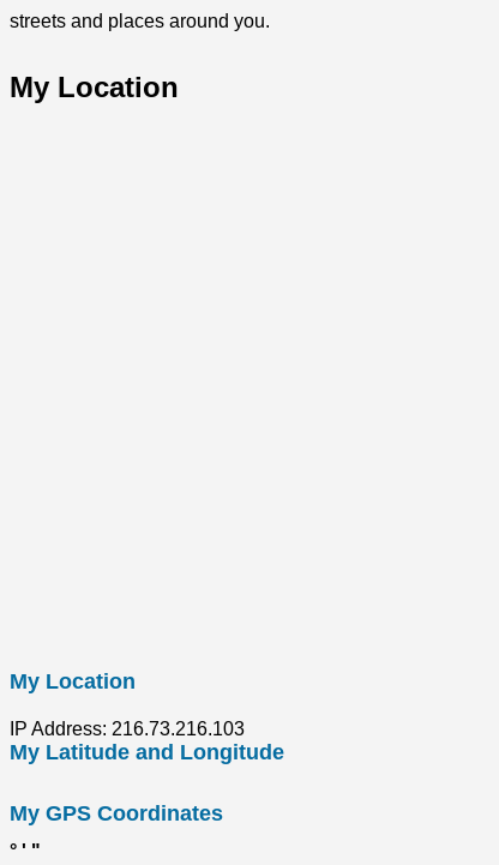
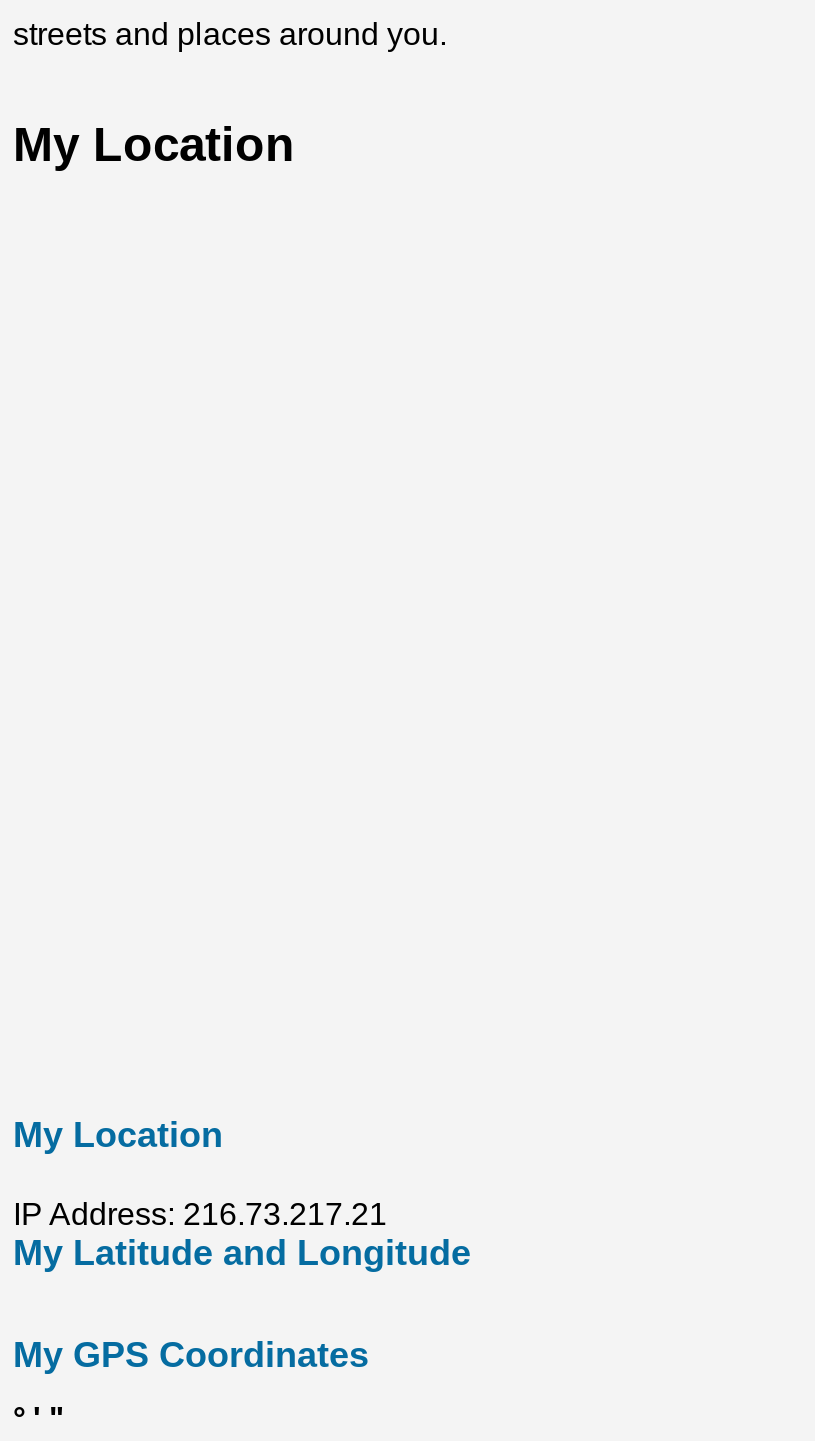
[10,719,245,739] IP Address: 216.73.216.103 -> [13,1197,387,1231] IP Address: 216.73.217.21

